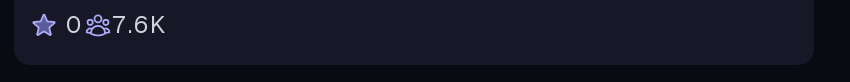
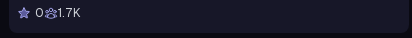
[66,10,166,38] 0 7.6K -> [35,5,81,19] 0 1.7K

